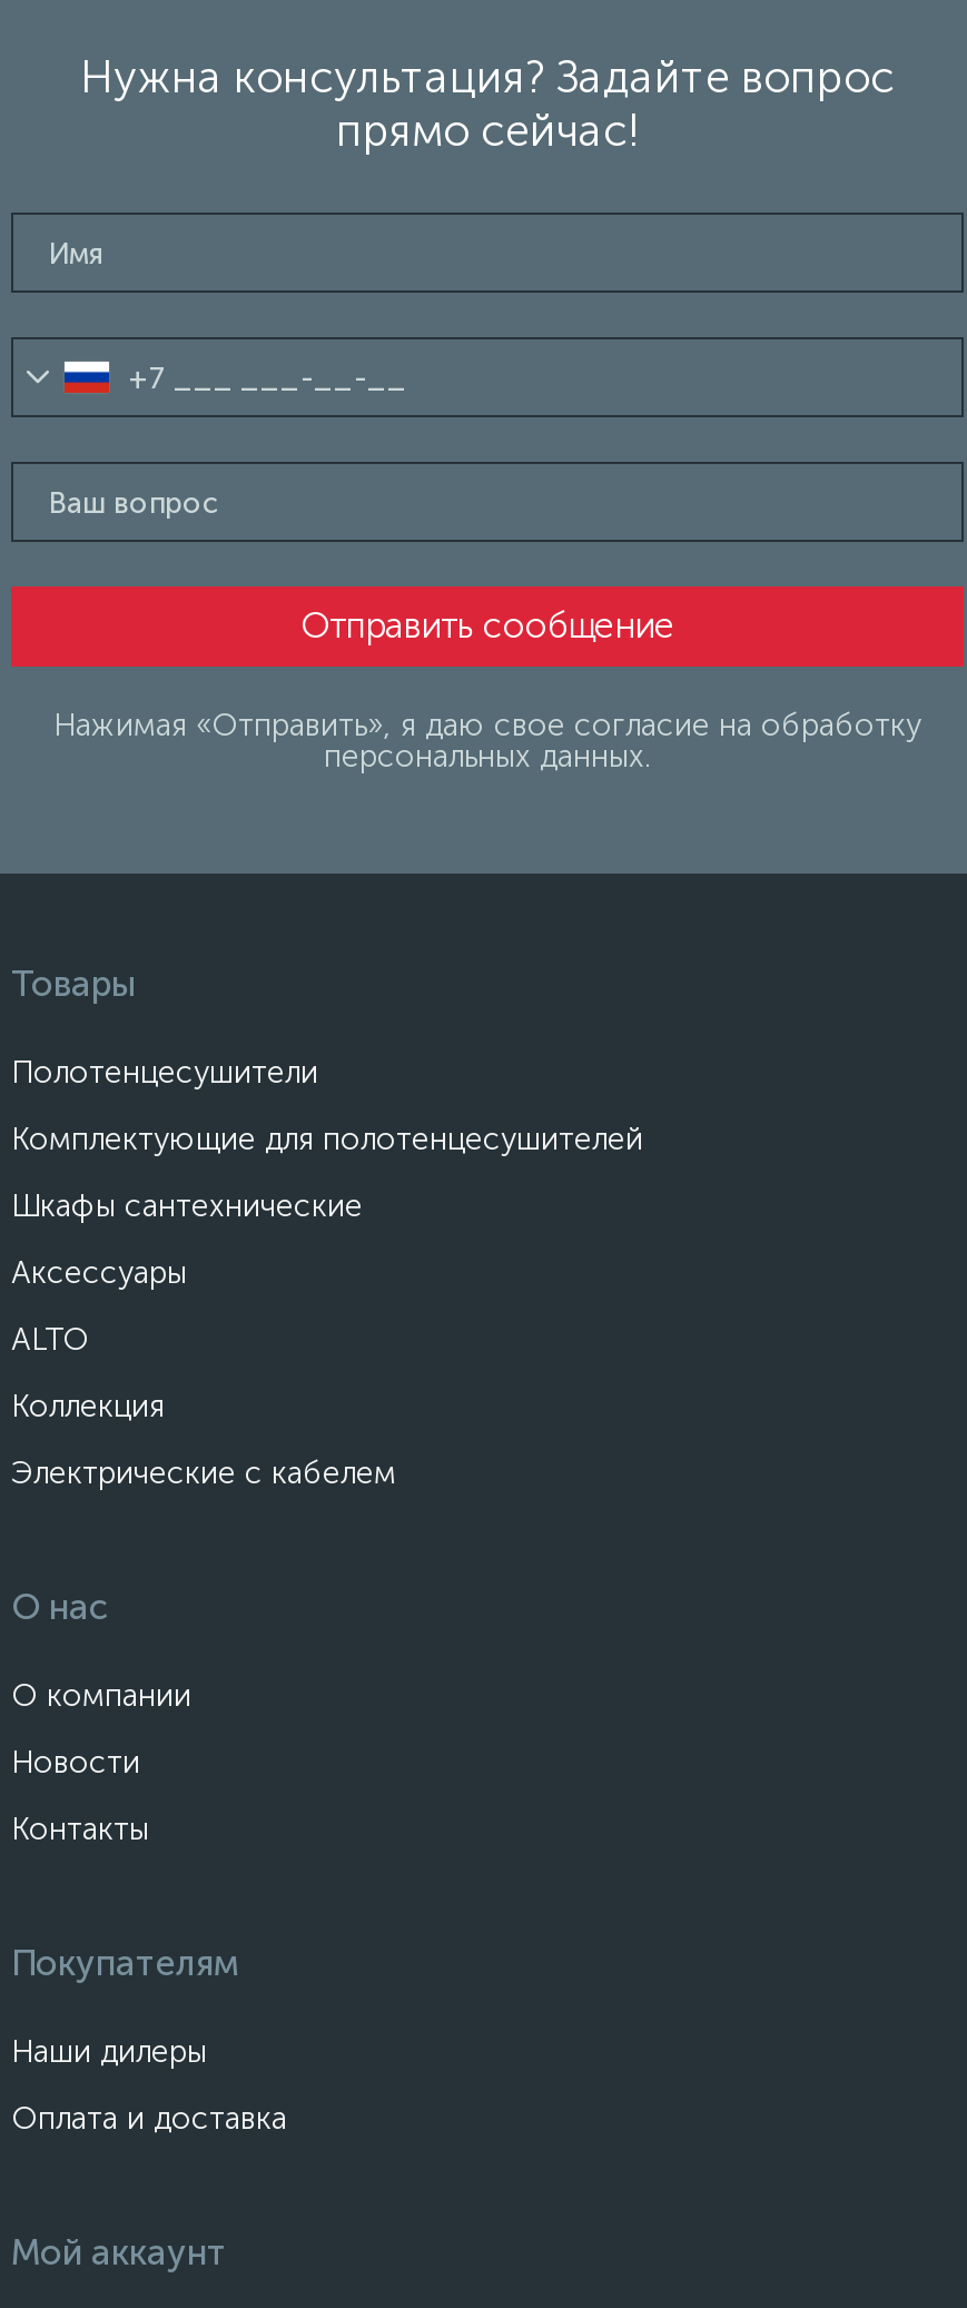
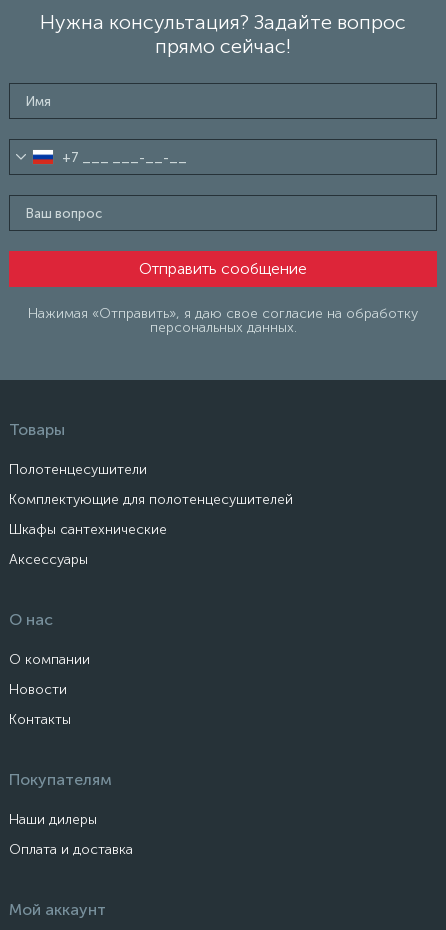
[11,1320,396,1491] ALTO | Коллекция | Электрические с кабелем -> none

